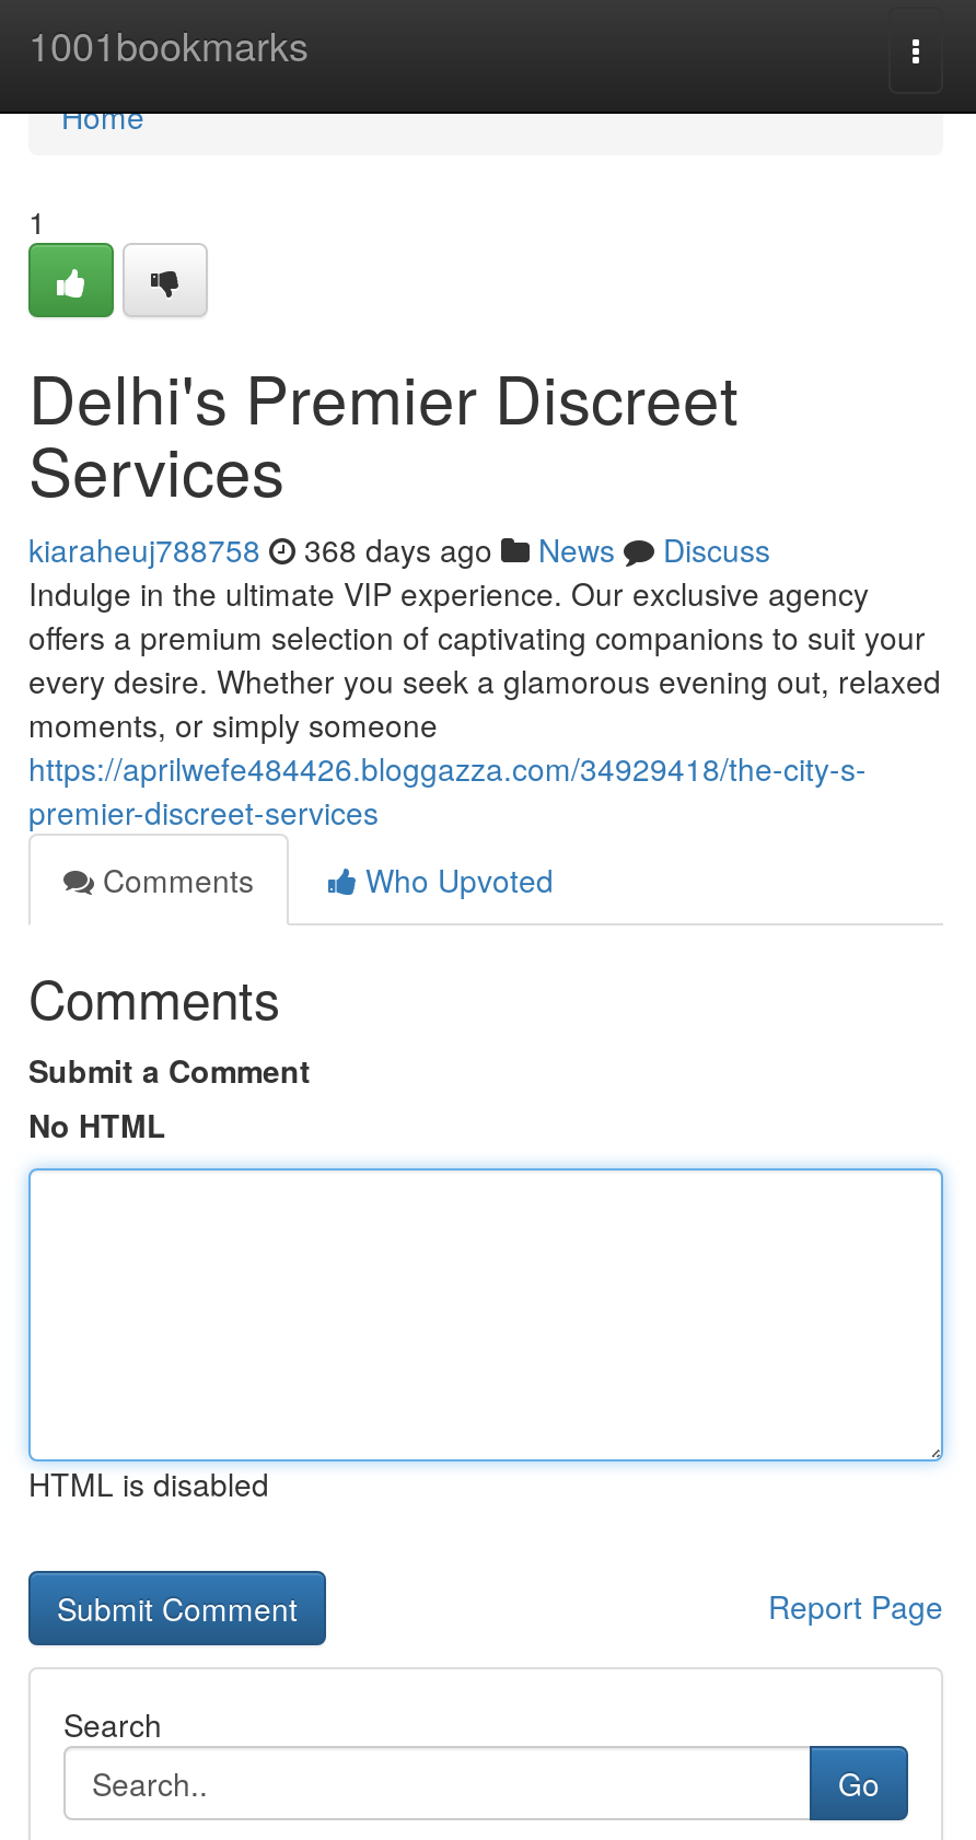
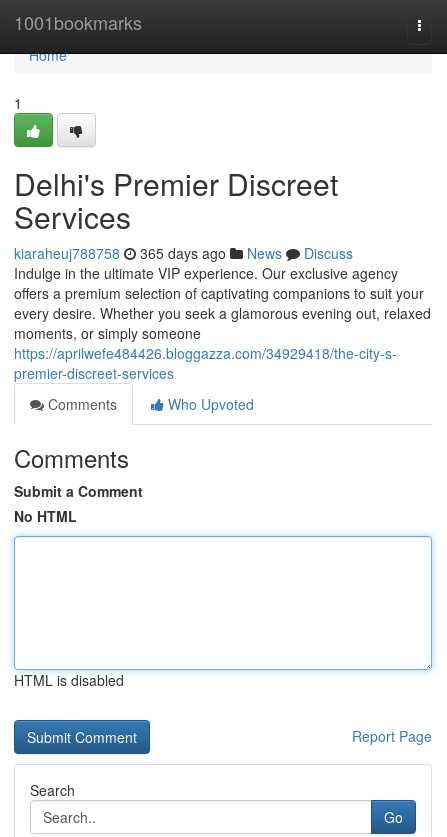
[28,527,770,571] kiaraheuj788758 368 days ago News Discuss -> [14,243,353,263] kiaraheuj788758 365 days ago News Discuss

